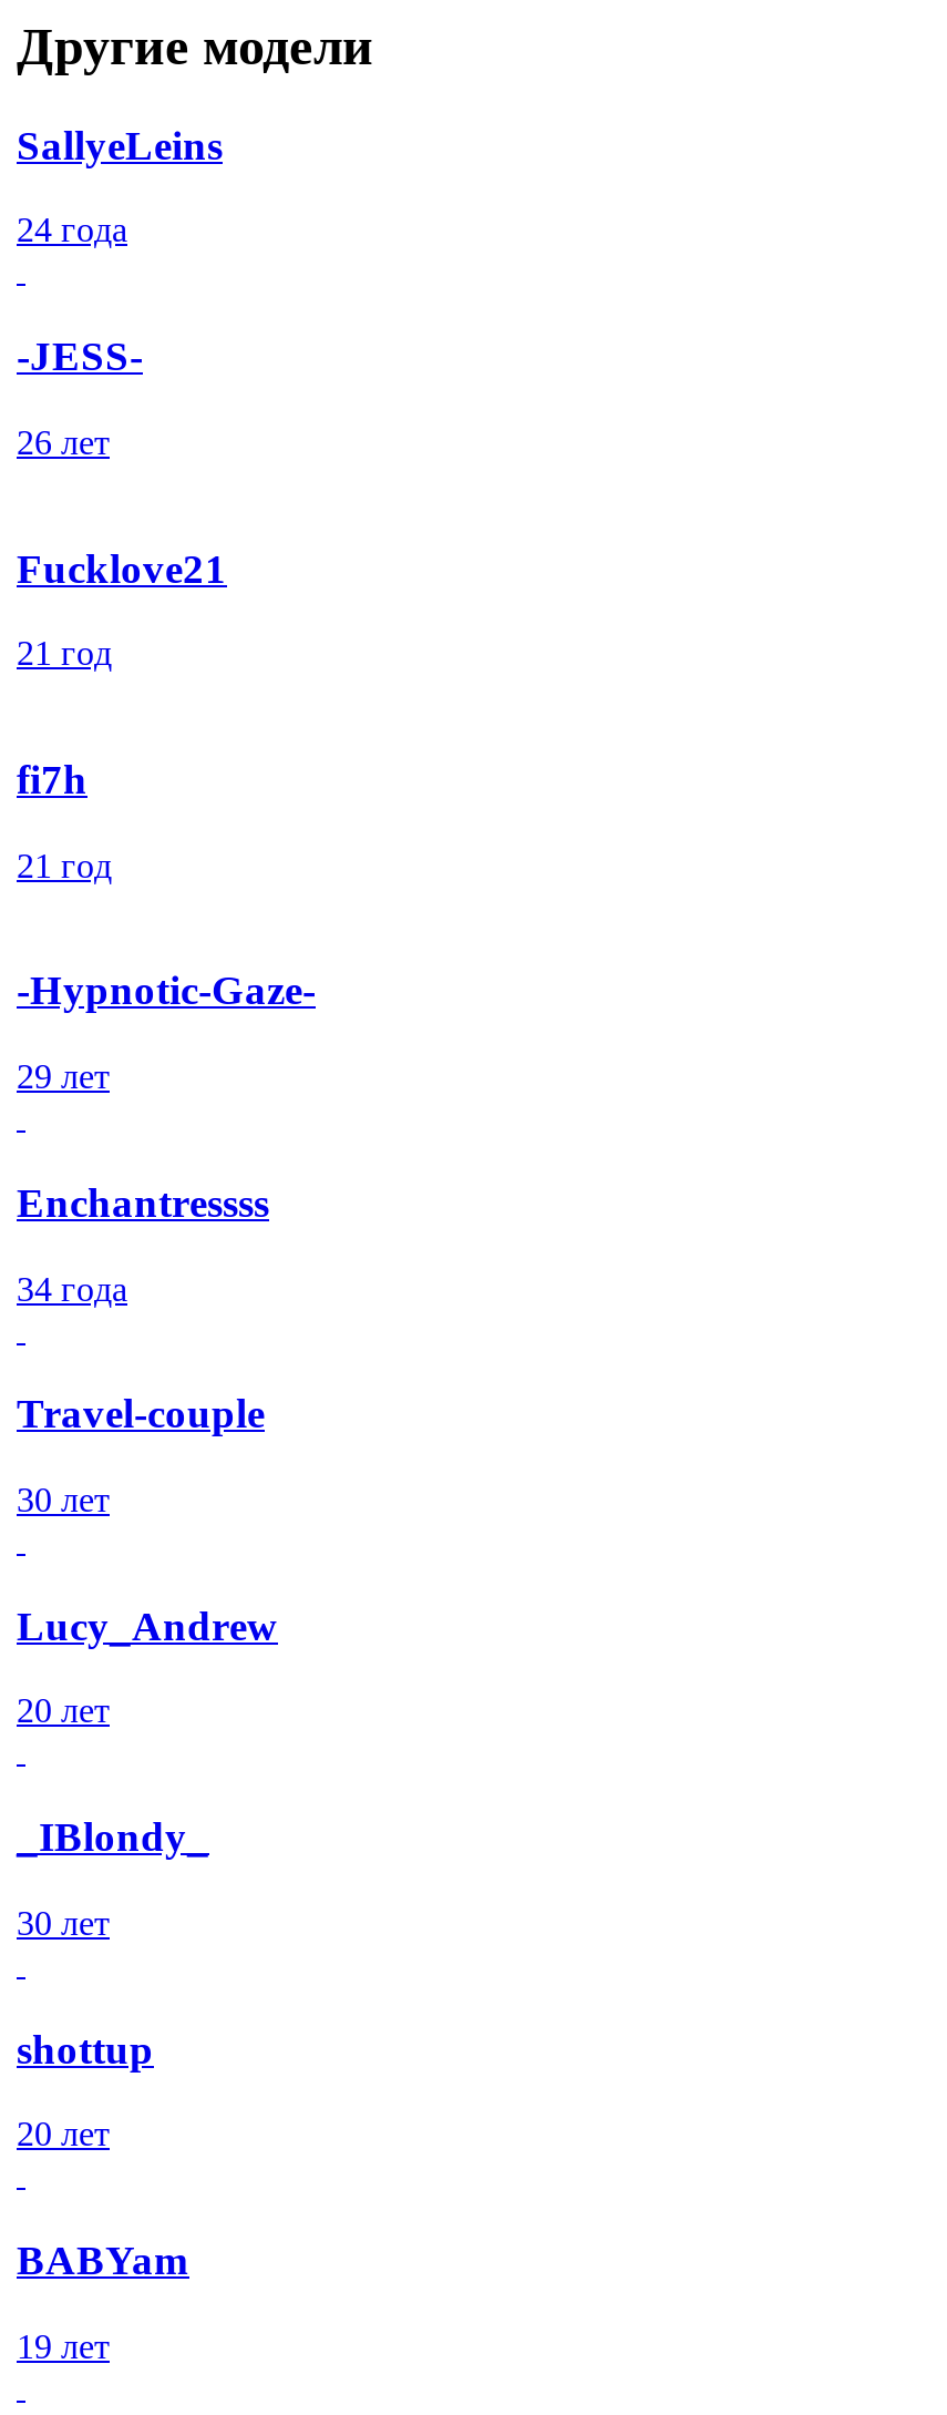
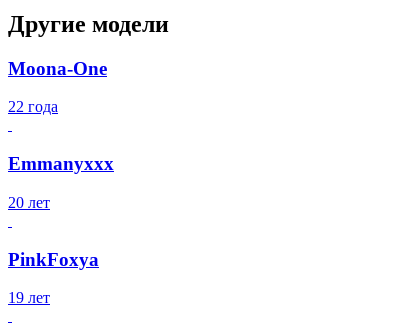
[17,121,316,1649] SallyeLeins | 24 года | -JESS- | 26 лет | Fucklove21 | 21 год | fi7h | 21 год | -Hypnotic-Gaze- | 29 лет | Enchantressss | 34 года | Travel-couple | 30 лет | Lucy_Andrew -> [8,58,114,174] Moona-One | 22 года | Emmanyxxx
[17,1814,209,2283] _IBlondy_ | 30 лет | shottup | 20 лет | BABYam -> [8,249,99,270] PinkFoxya

